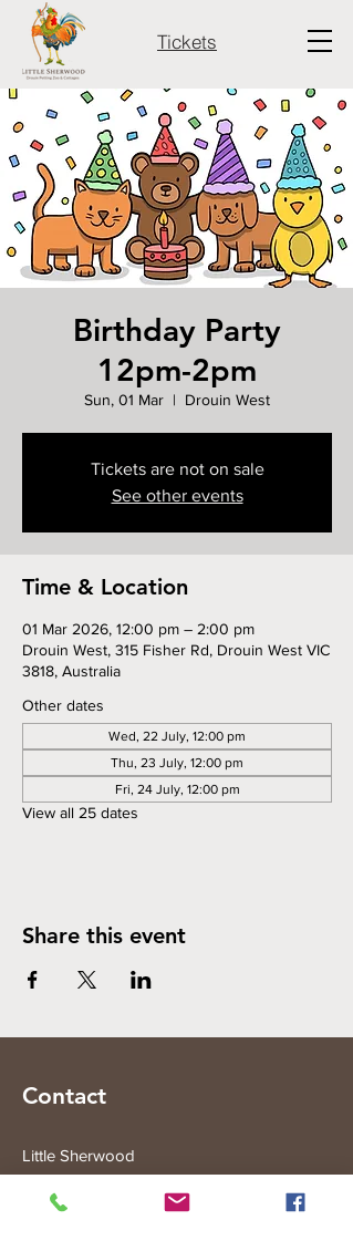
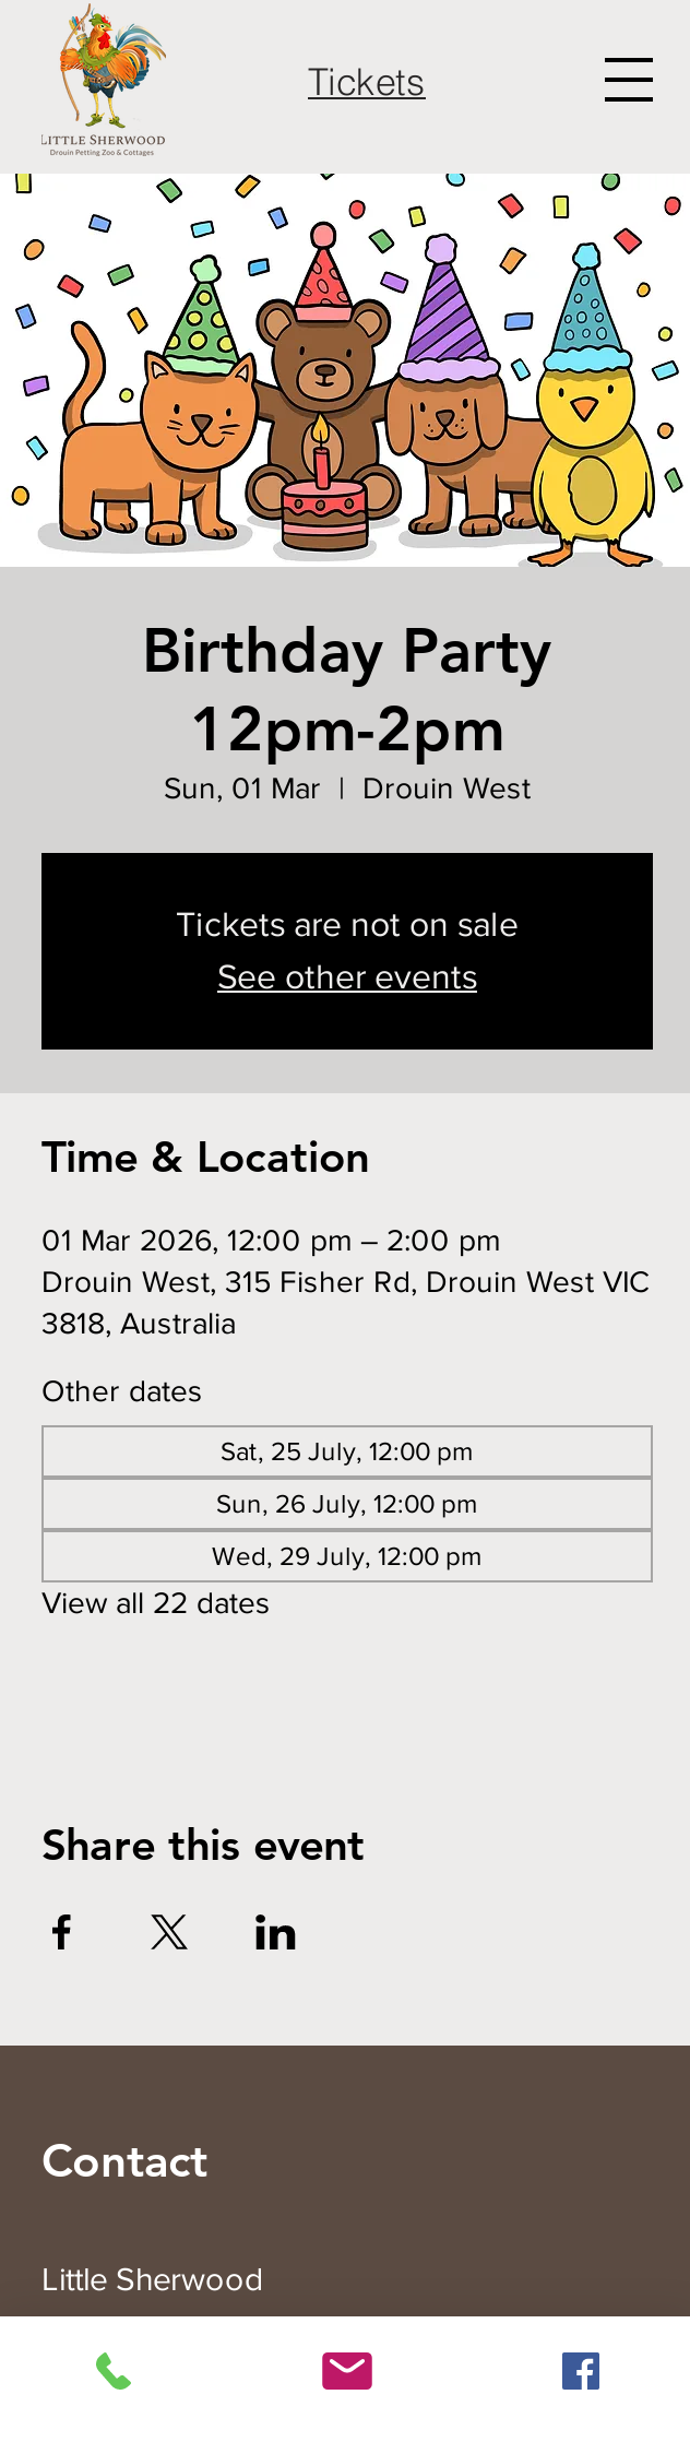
[108,728,246,744] Wed, 22 July, 12:00 pm -> [221,1436,474,1467] Sat, 25 July, 12:00 pm
[111,755,243,771] Thu, 23 July, 12:00 pm -> [216,1489,478,1519] Sun, 26 July, 12:00 pm
[115,782,240,797] Fri, 24 July, 12:00 pm -> [212,1541,483,1572] Wed, 29 July, 12:00 pm
[22,804,138,821] View all 25 dates -> [41,1585,271,1620] View all 22 dates

